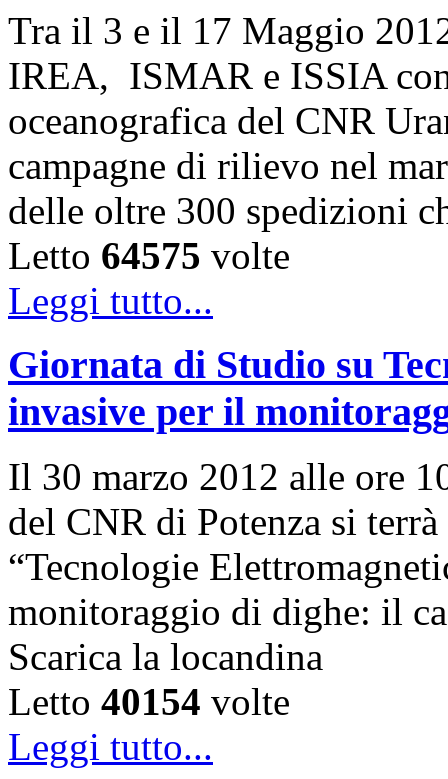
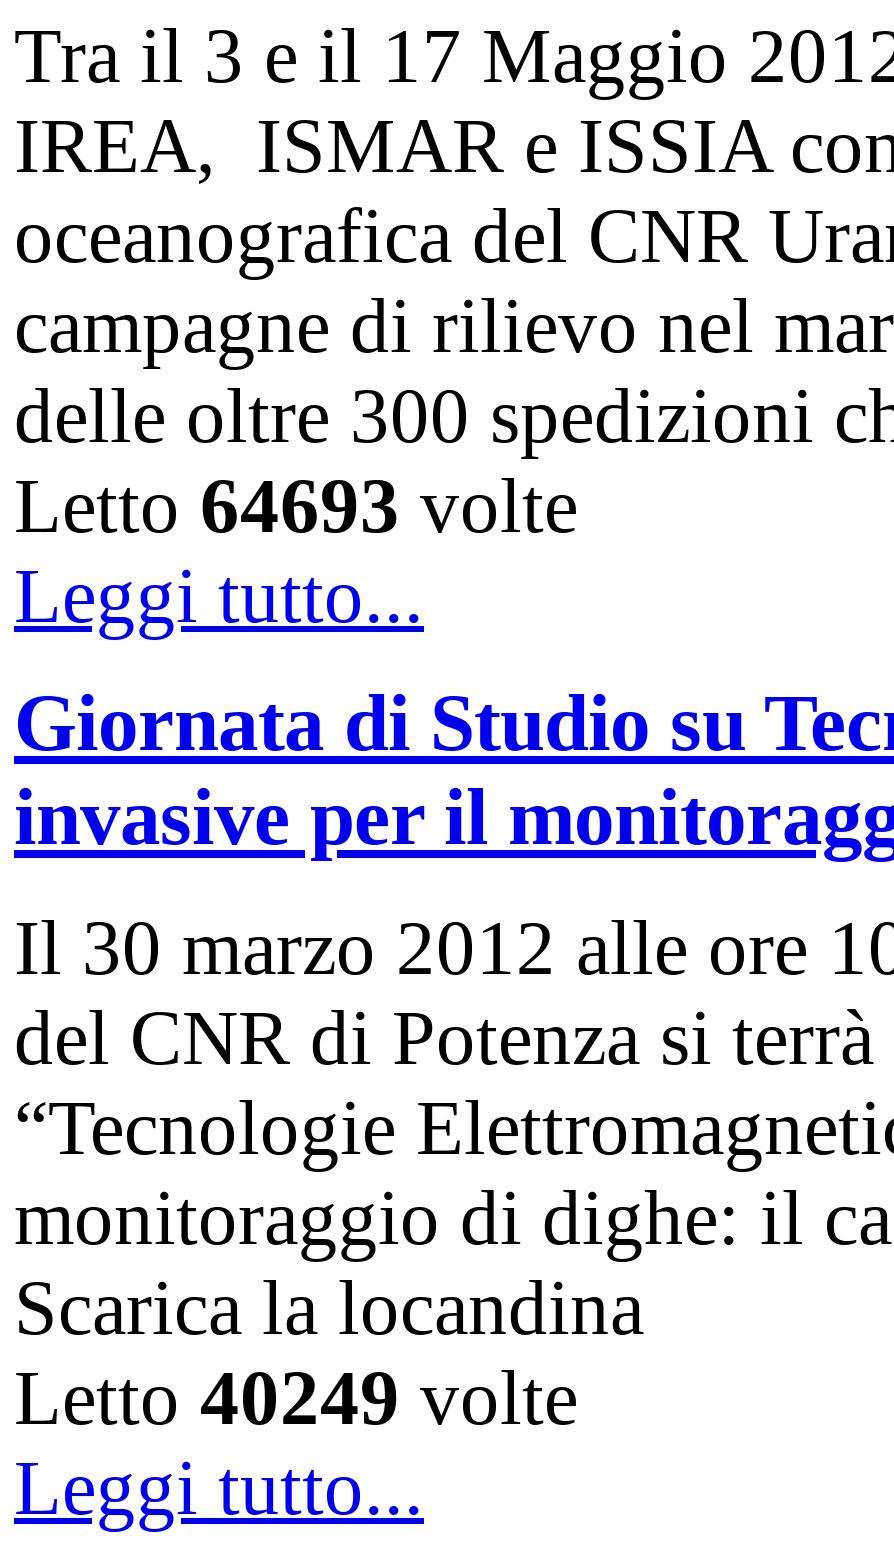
[8,233,290,276] Letto 64575 volte -> [14,461,578,547] Letto 64693 volte
[8,680,290,723] Letto 40154 volte -> [14,1354,578,1440] Letto 40249 volte

